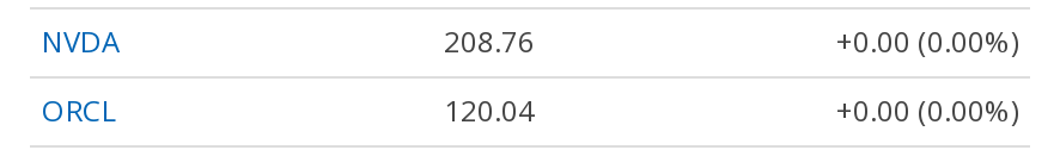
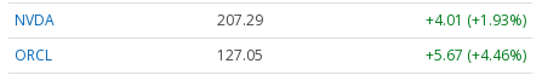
[444,22,535,63] 208.76 -> [217,10,263,31] 207.29
[836,22,1018,63] +0.00 (0.00%) -> [426,10,526,31] +4.01 (+1.93%)
[444,91,535,132] 120.04 -> [217,45,263,66] 127.05
[836,91,1018,132] +0.00 (0.00%) -> [426,45,526,66] +5.67 (+4.46%)

